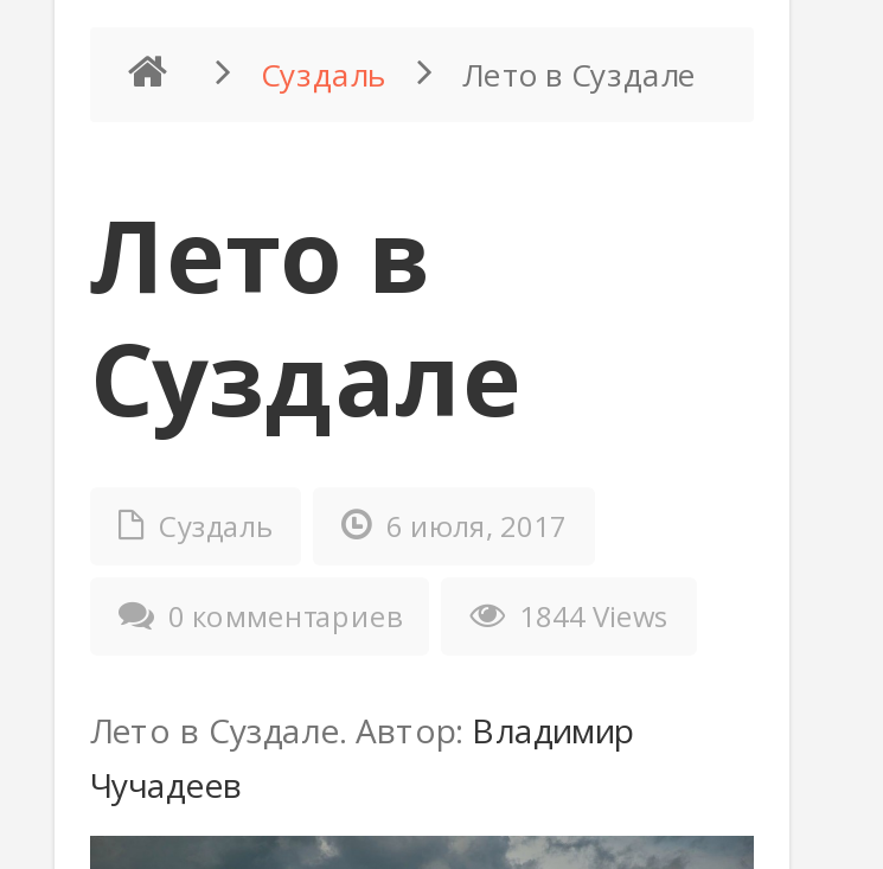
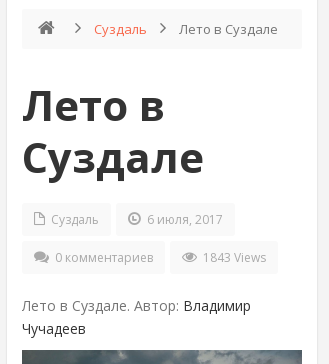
[512,596,668,637] 1844 Views -> [200,249,266,266] 1843 Views

